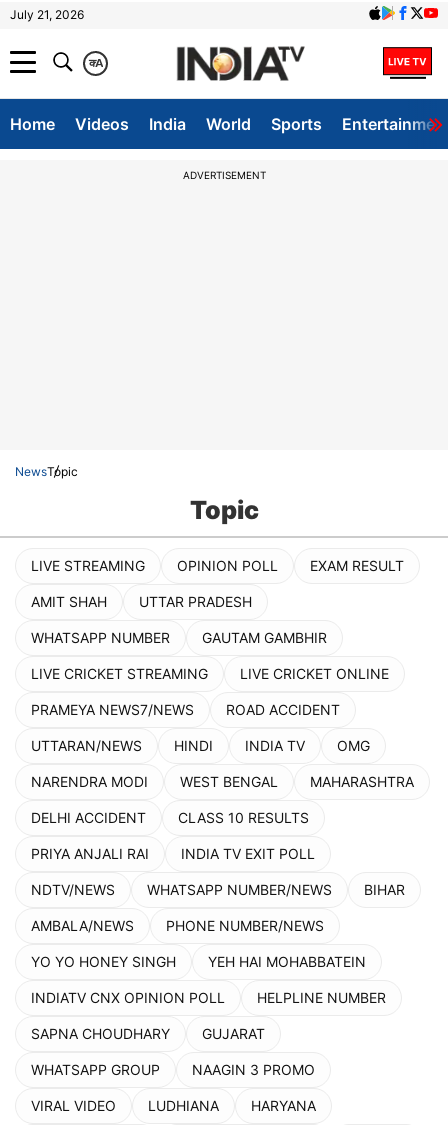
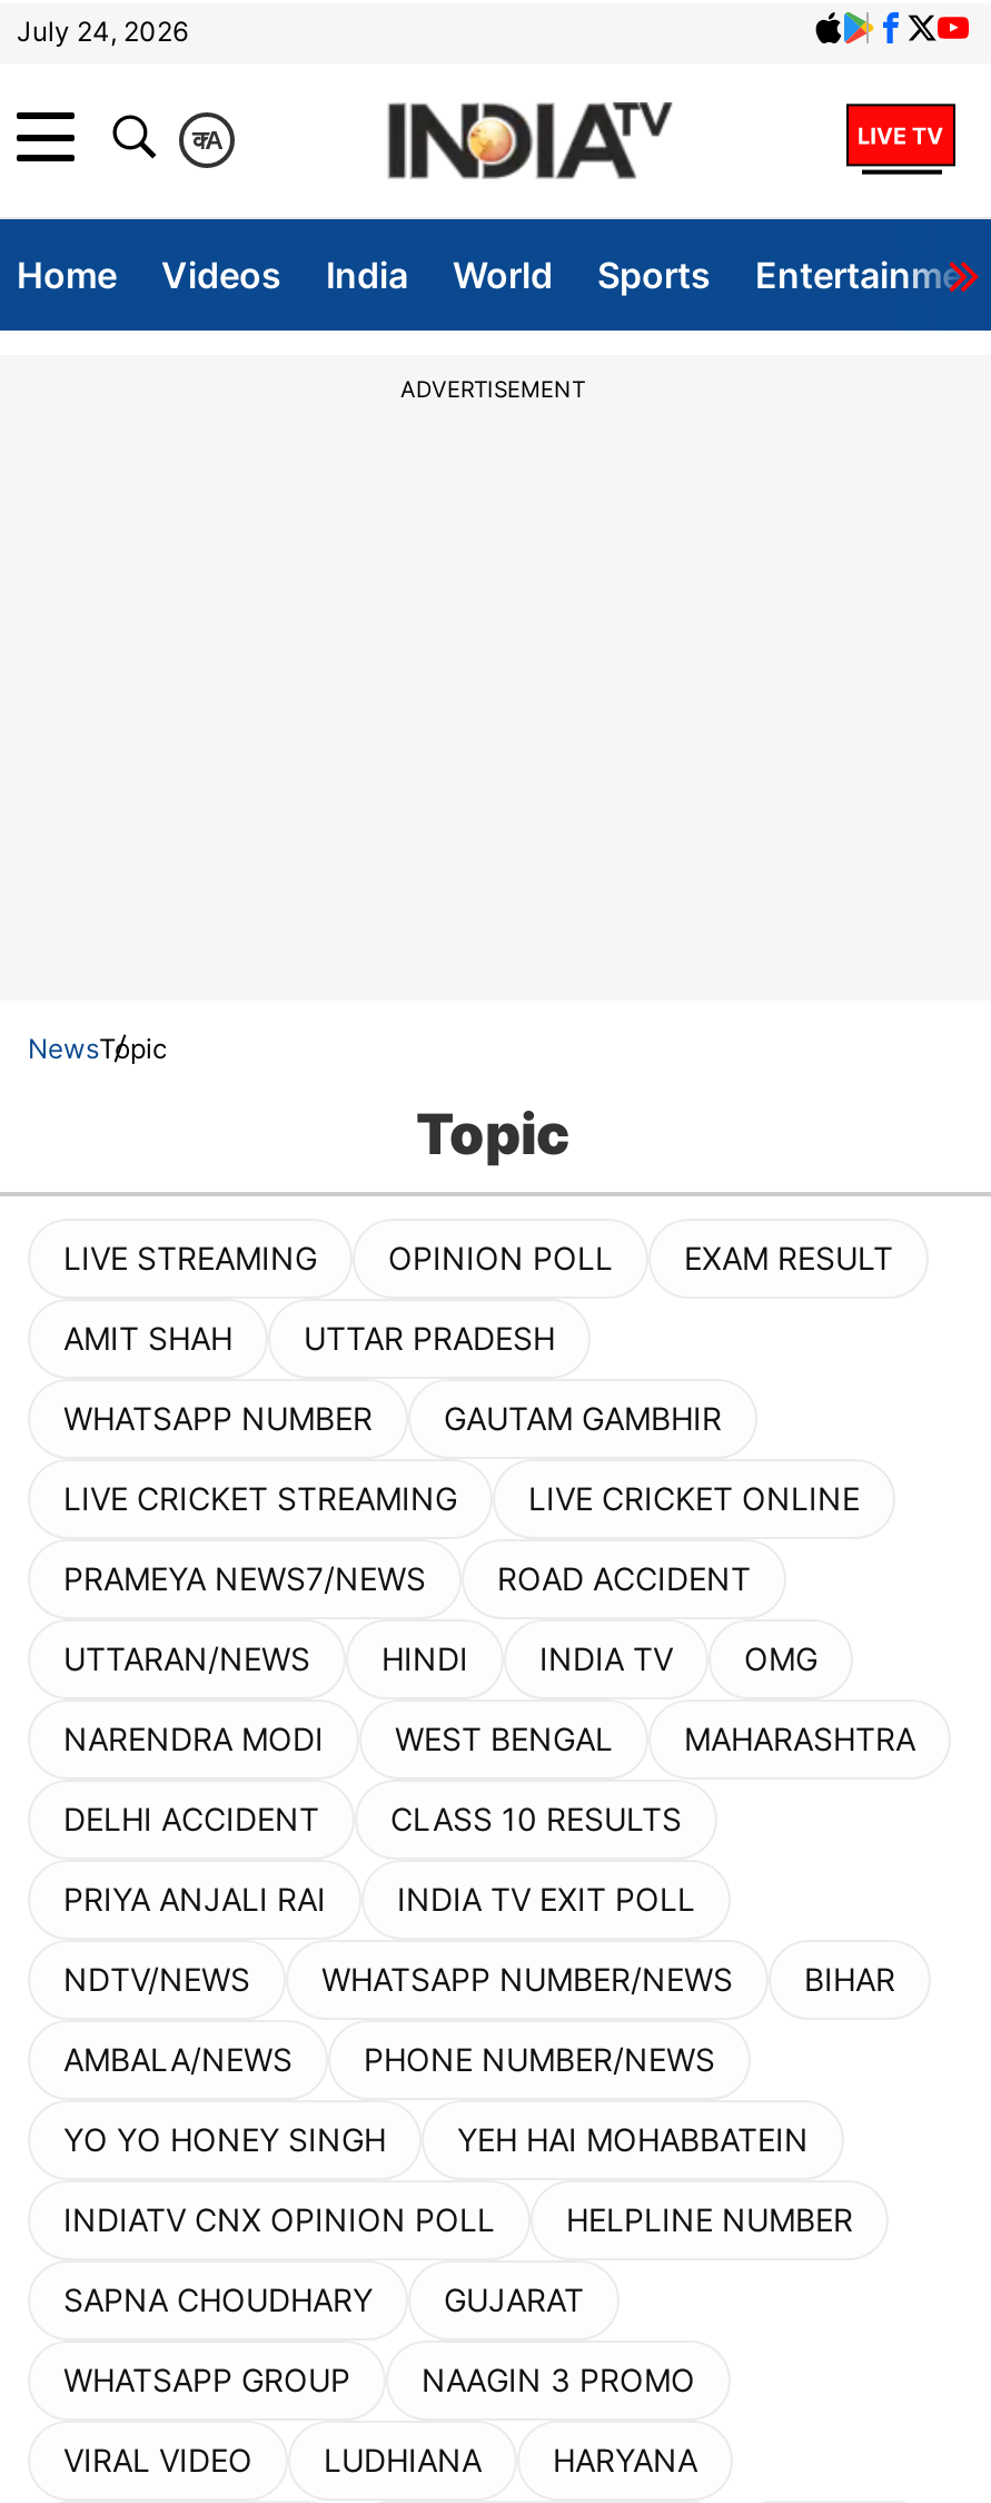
[10,7,84,22] July 21, 2026 -> [17,14,188,48] July 24, 2026

